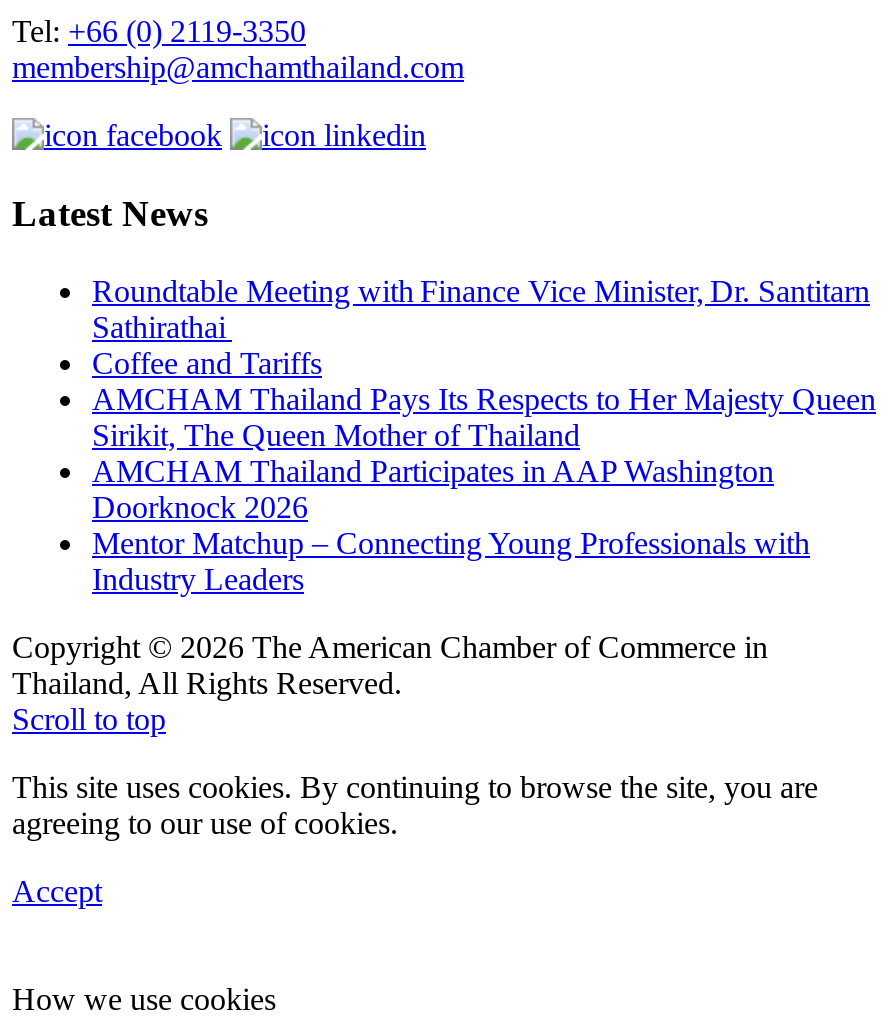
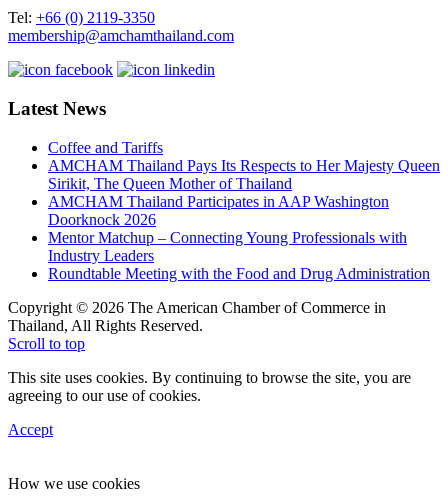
[92,274,870,344] Roundtable Meeting with Finance Vice Minister, Dr. Santitarn | Sathirathai -> none
moved [92,346,876,596] -> [48,139,440,264]: Coffee and Tariffs | AMCHAM Thailand Pays Its Respects to Her Majesty Queen | Sirikit, The Queen Mother of Thailand | AMCHAM Thailand Participates in AAP Washington | Doorknock 2026 | Mentor Matchup – Connecting Young Professionals with | Industry Leaders
none -> [48,265,430,282] Roundtable Meeting with the Food and Drug Administration

